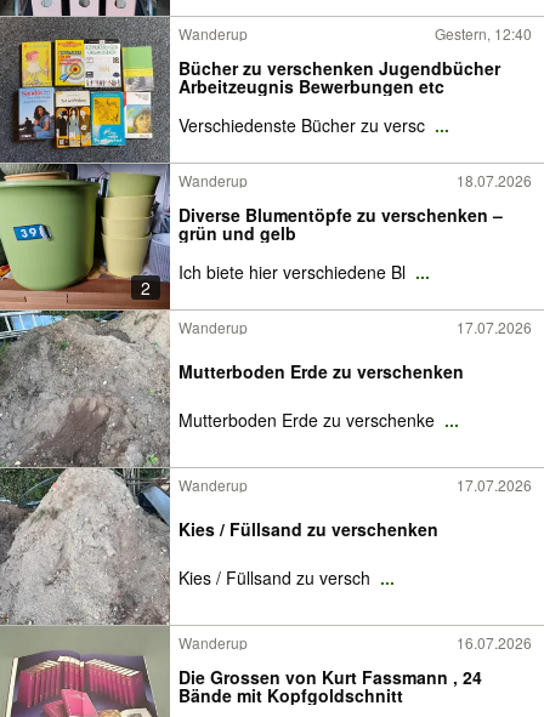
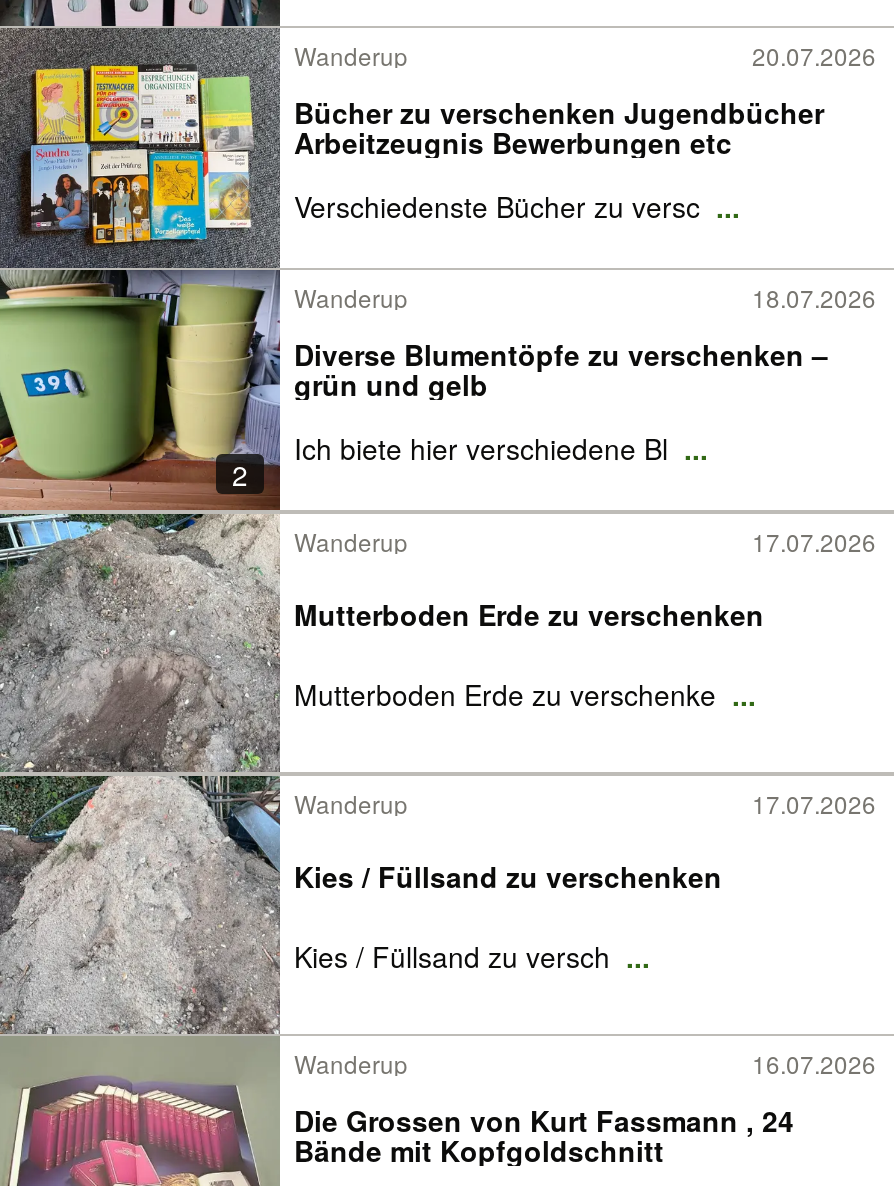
[435,23,532,44] Gestern, 12:40 -> [752,38,876,72] 20.07.2026

